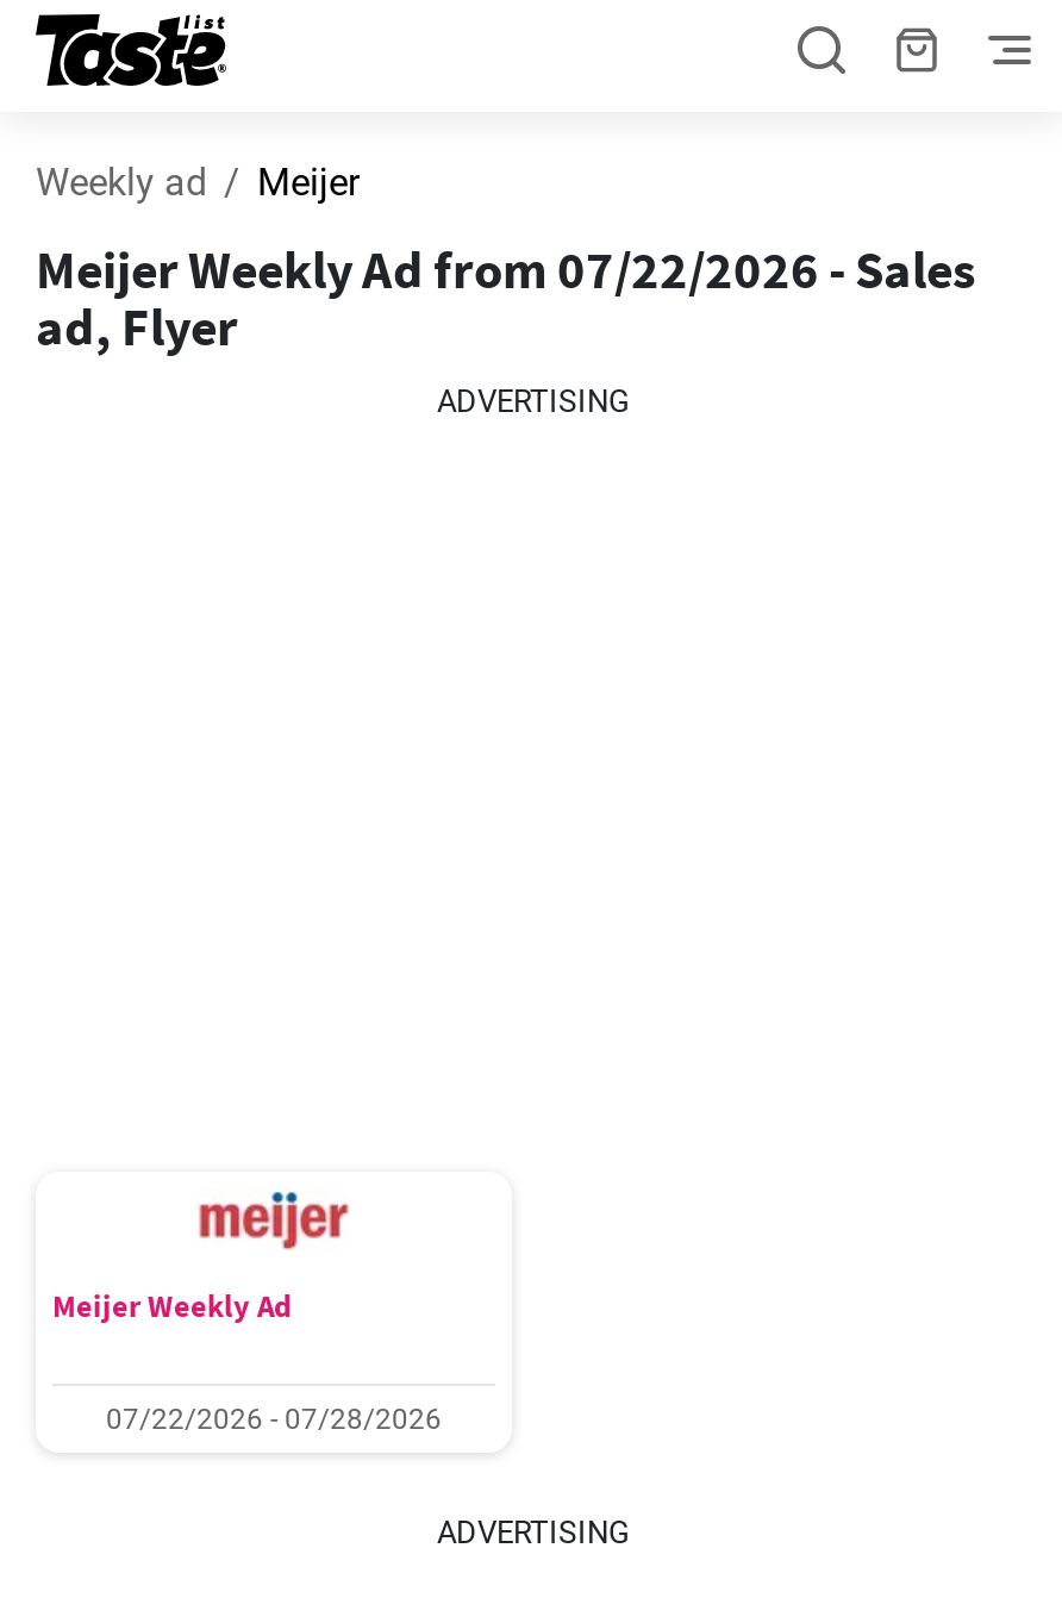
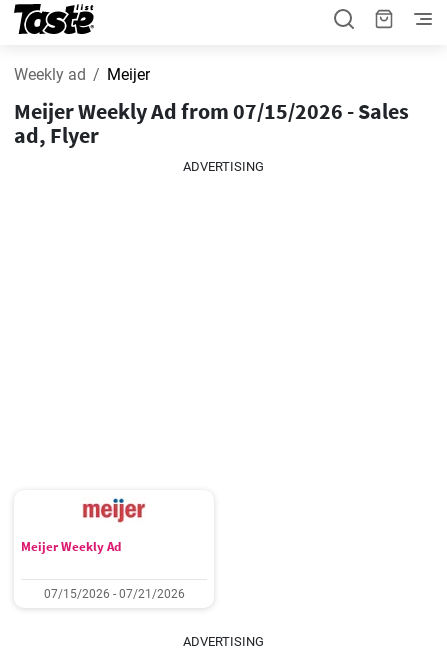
[36,236,976,302] Meijer Weekly Ad from 07/22/2026 - Sales -> [14,97,409,125] Meijer Weekly Ad from 07/15/2026 - Sales
[106,1403,442,1436] 07/22/2026 - 07/28/2026 -> [43,587,184,601] 07/15/2026 - 07/21/2026

